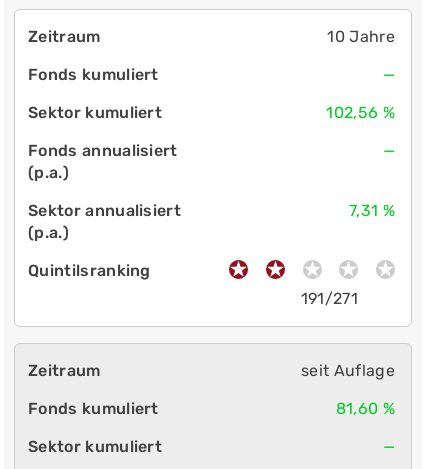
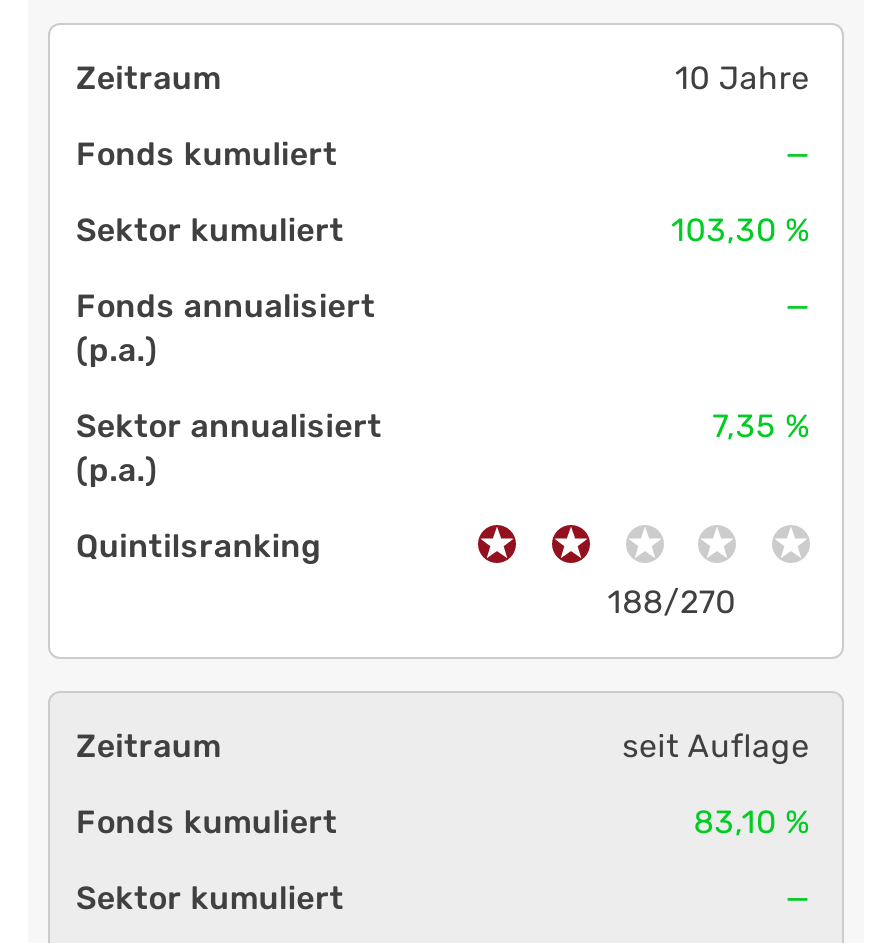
[326,103,395,122] 102,56 % -> [671,210,810,248] 103,30 %
[349,201,395,220] 7,31 % -> [712,406,810,444] 7,35 %
[301,289,358,308] 191/271 -> [608,582,736,620] 188/270
[336,399,395,418] 81,60 % -> [694,802,810,840] 83,10 %

